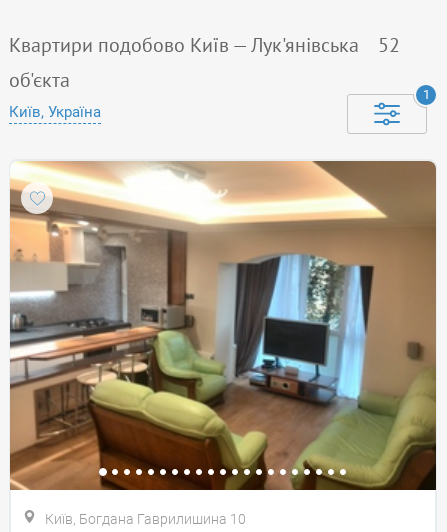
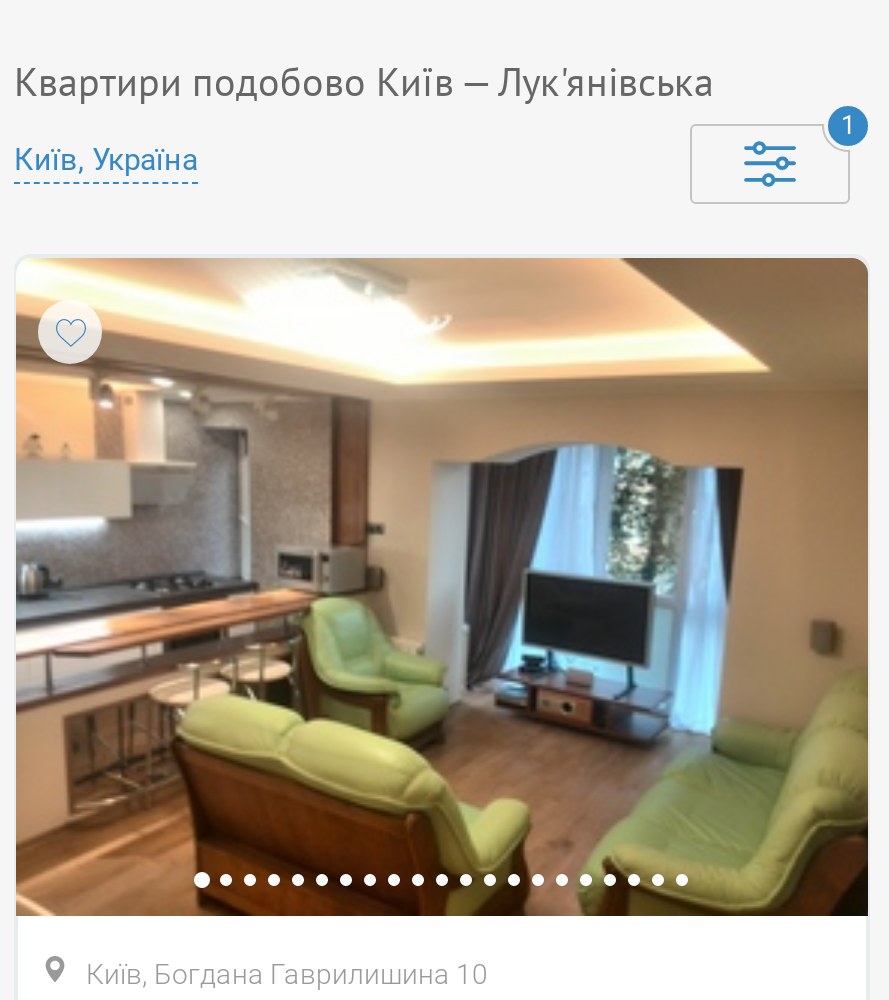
[9,32,400,93] 52 | об'єкта -> none

